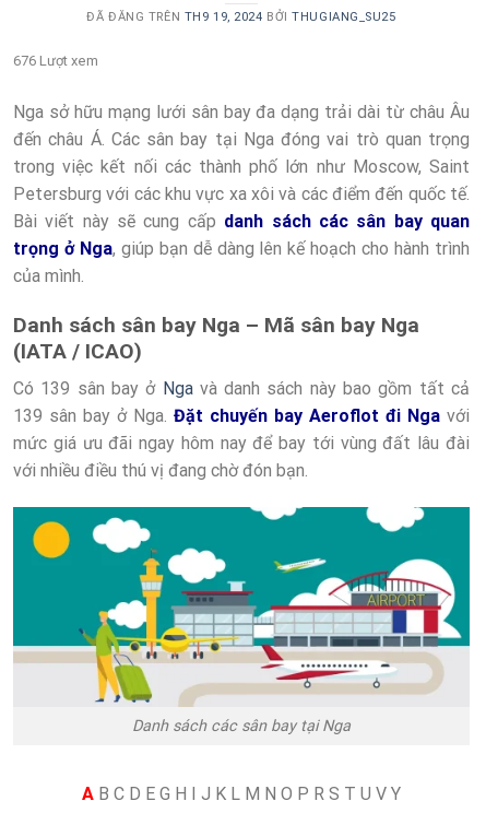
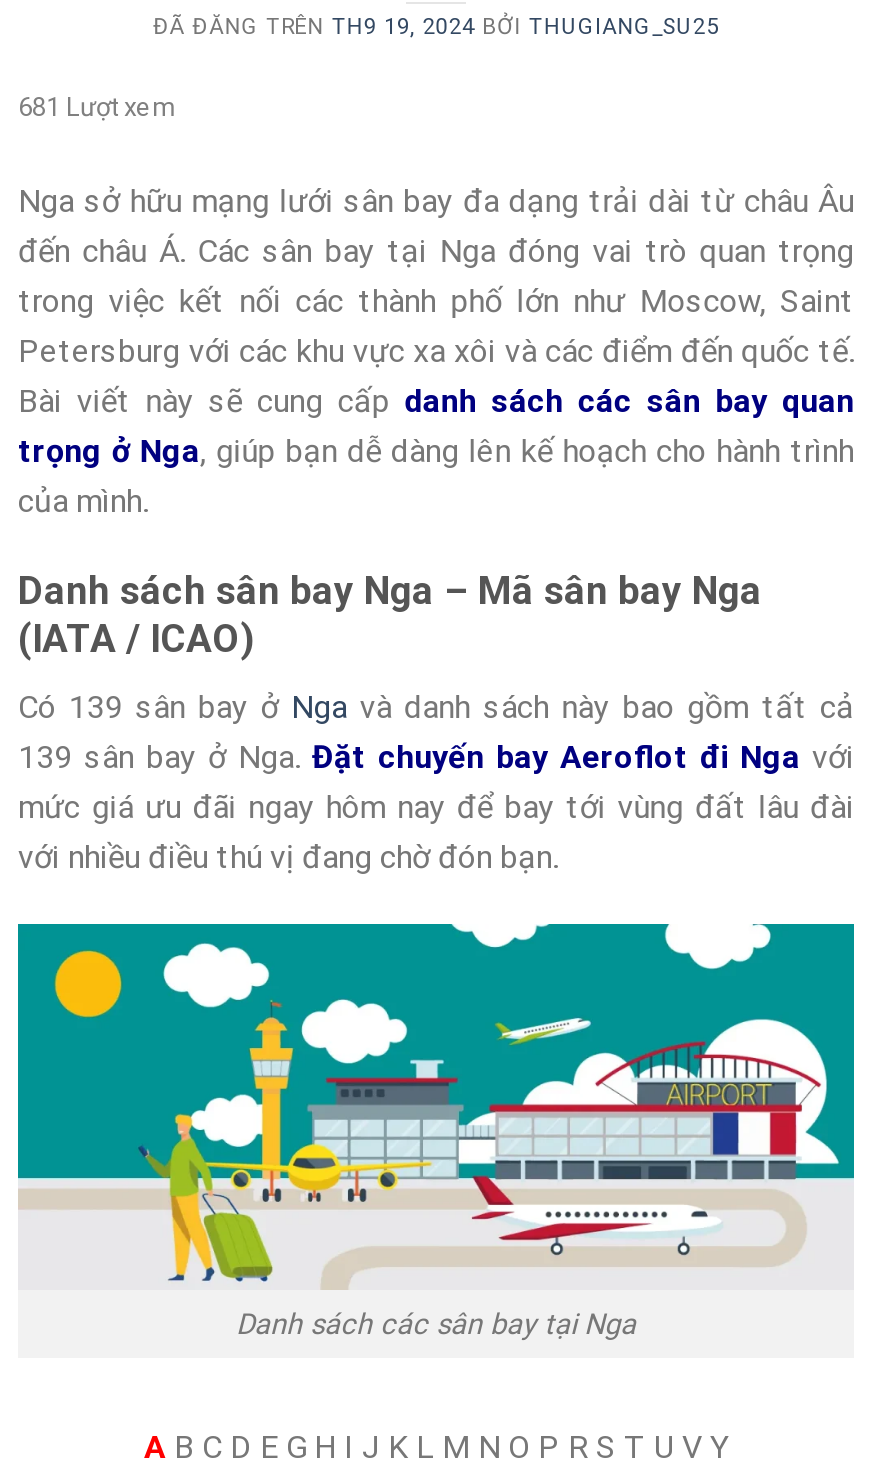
[13,52,98,69] 676 Lượt xem -> [18,92,174,122] 681 Lượt xem

